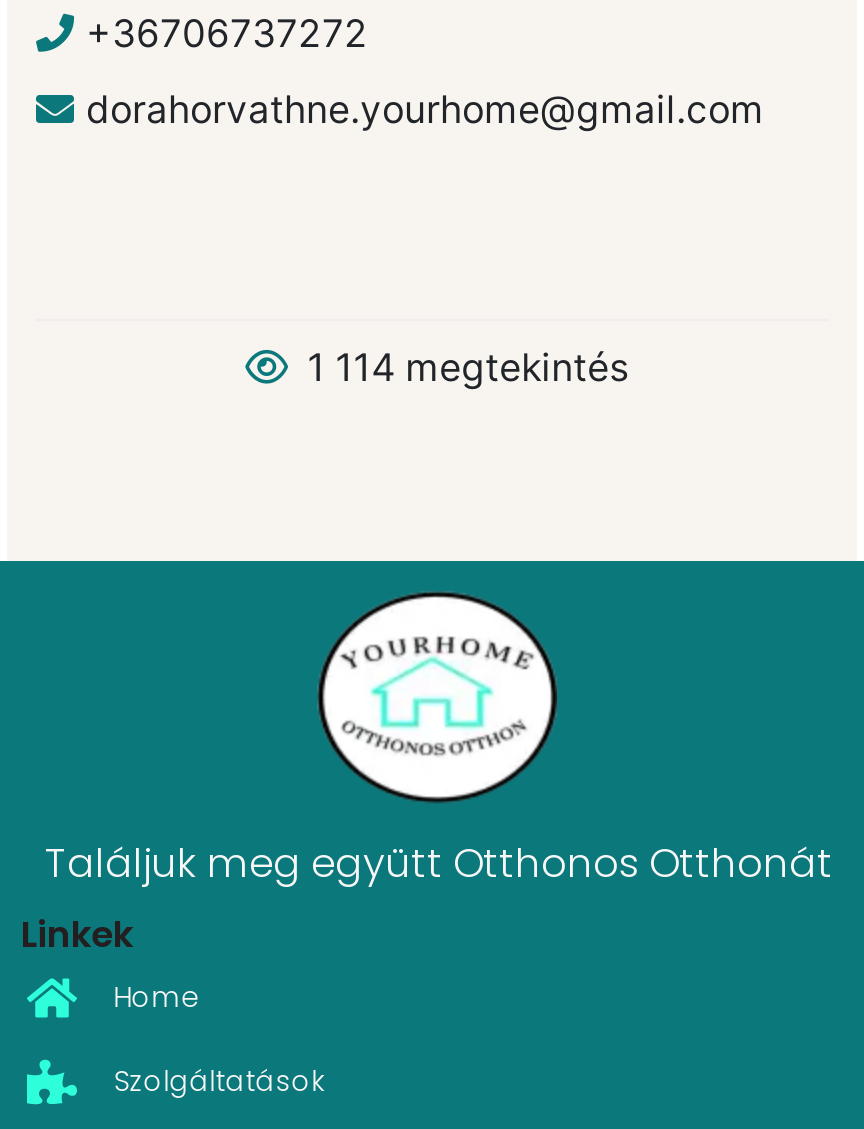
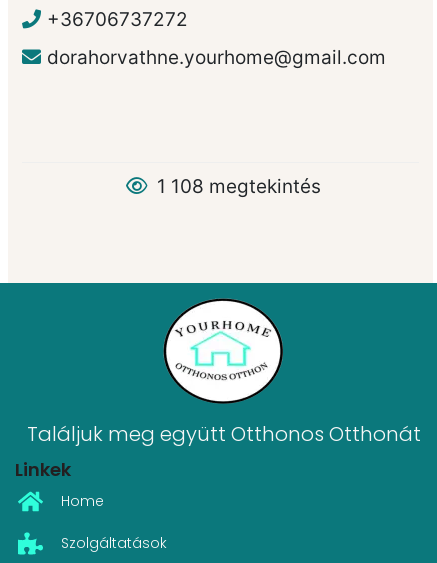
[297,346,629,392] 1 114 megtekintés -> [152,175,321,198] 1 108 megtekintés

